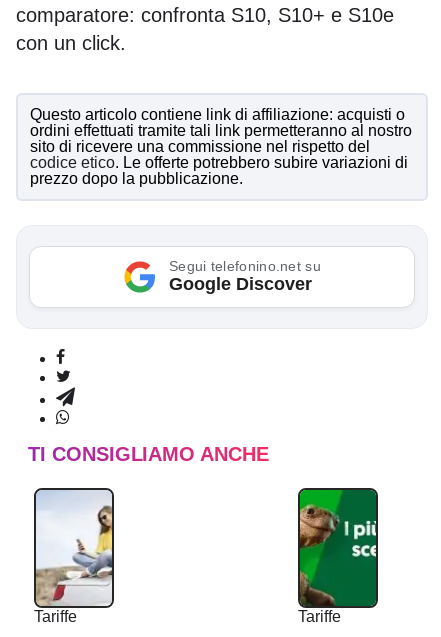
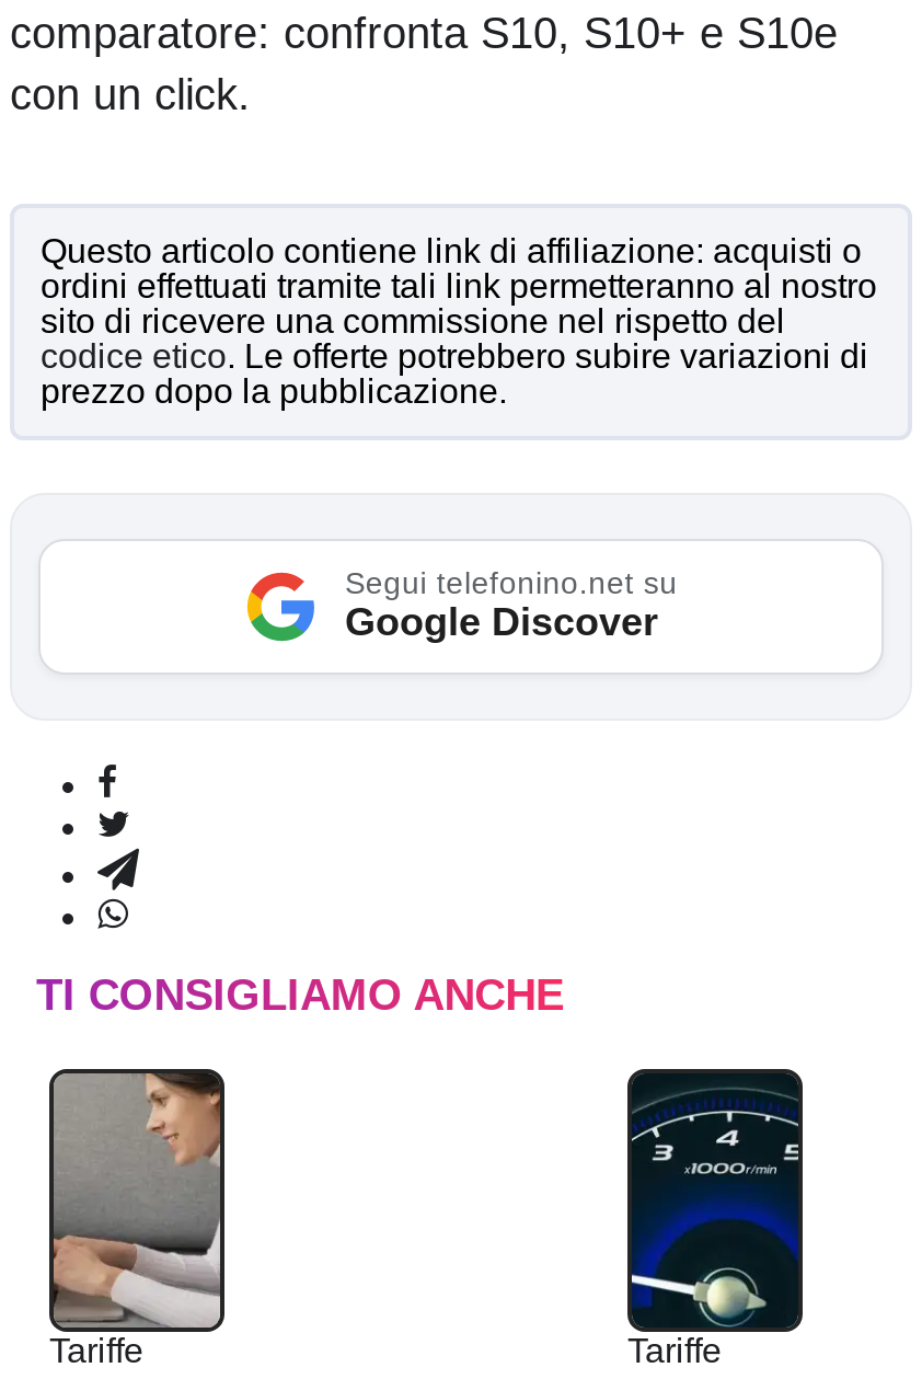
[36,490,113,606] [image] -> [51,1071,222,1328] [image]
[299,489,377,606] [image] -> [630,1071,800,1328] [image]

